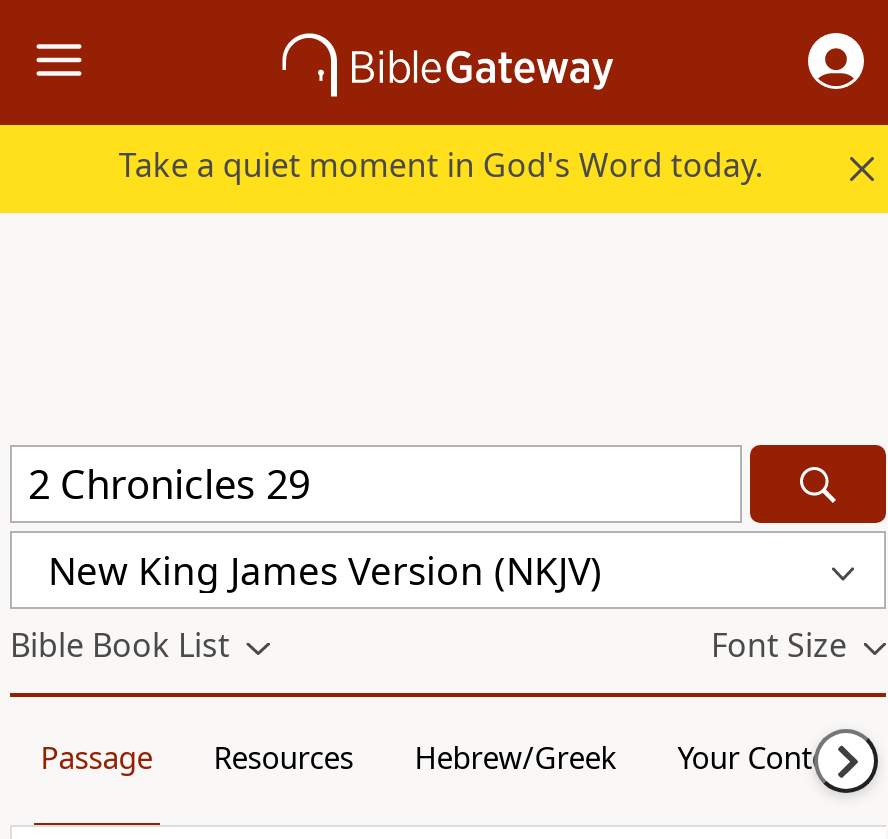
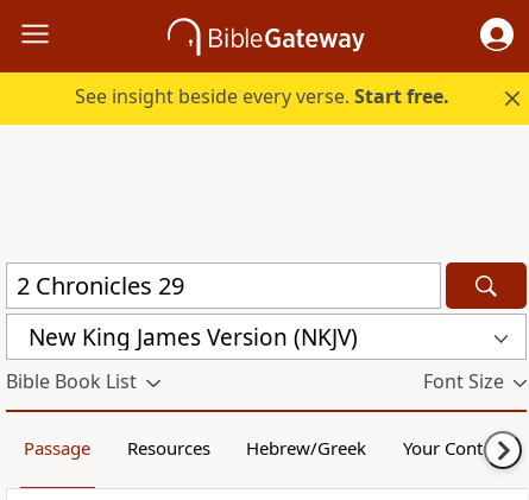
[119,143,763,187] Take a quiet moment in God's Word today. -> [75,83,449,109] See insight beside every verse. Start free.

